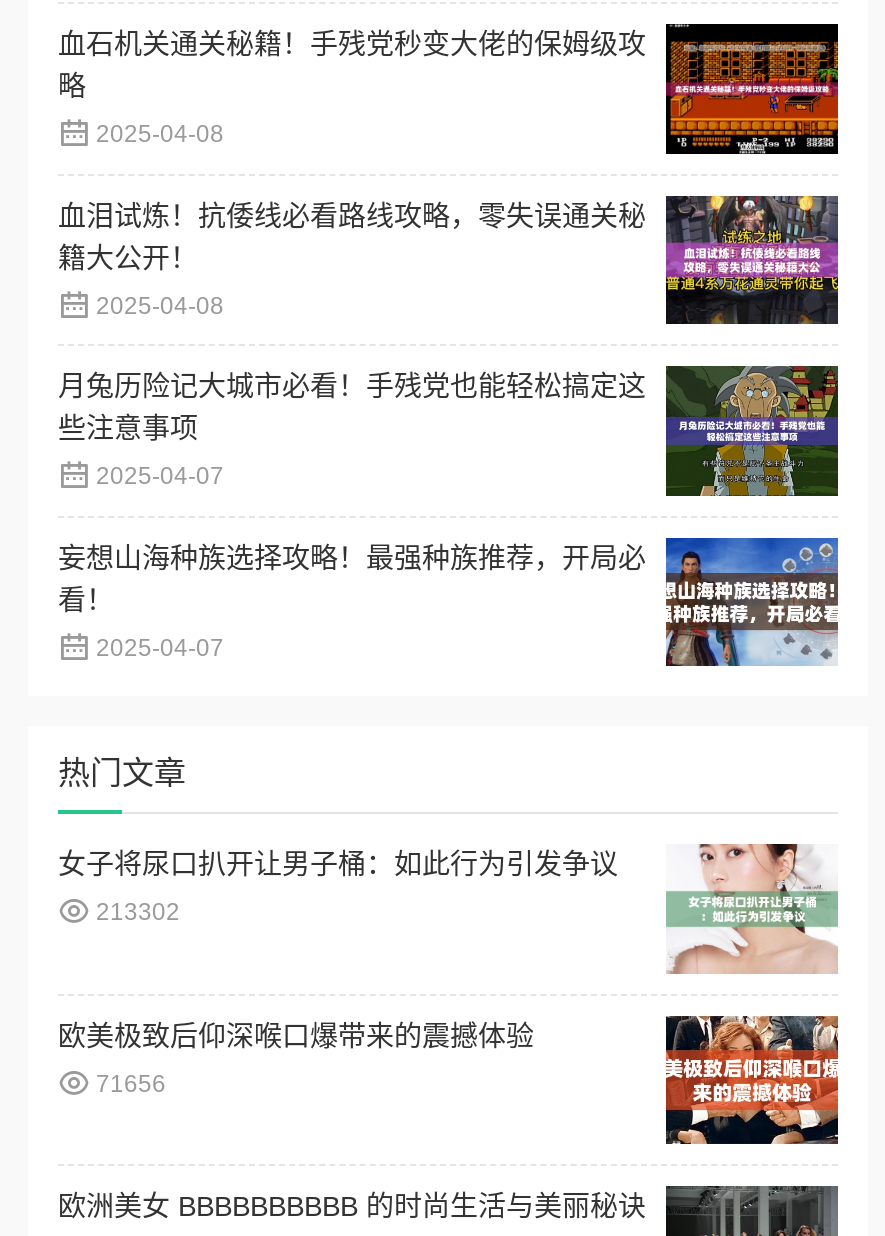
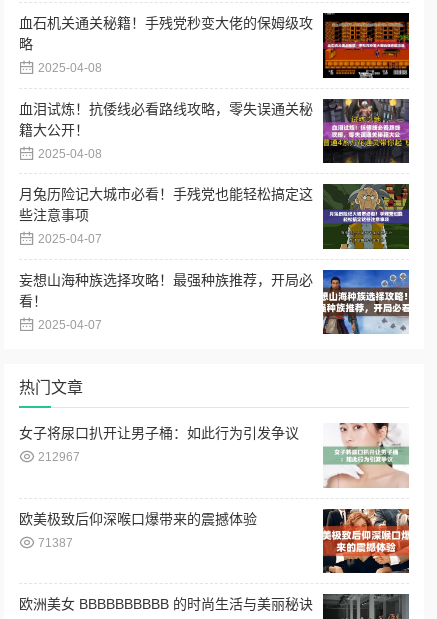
[90,898,180,926] 213302 -> [35,450,80,464] 212967
[90,1069,166,1097] 71656 -> [35,536,73,550] 71387

